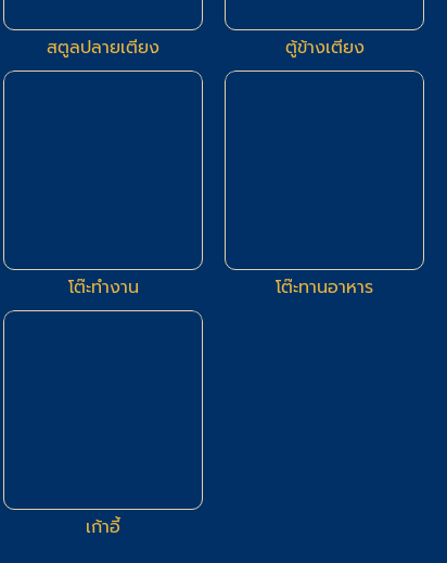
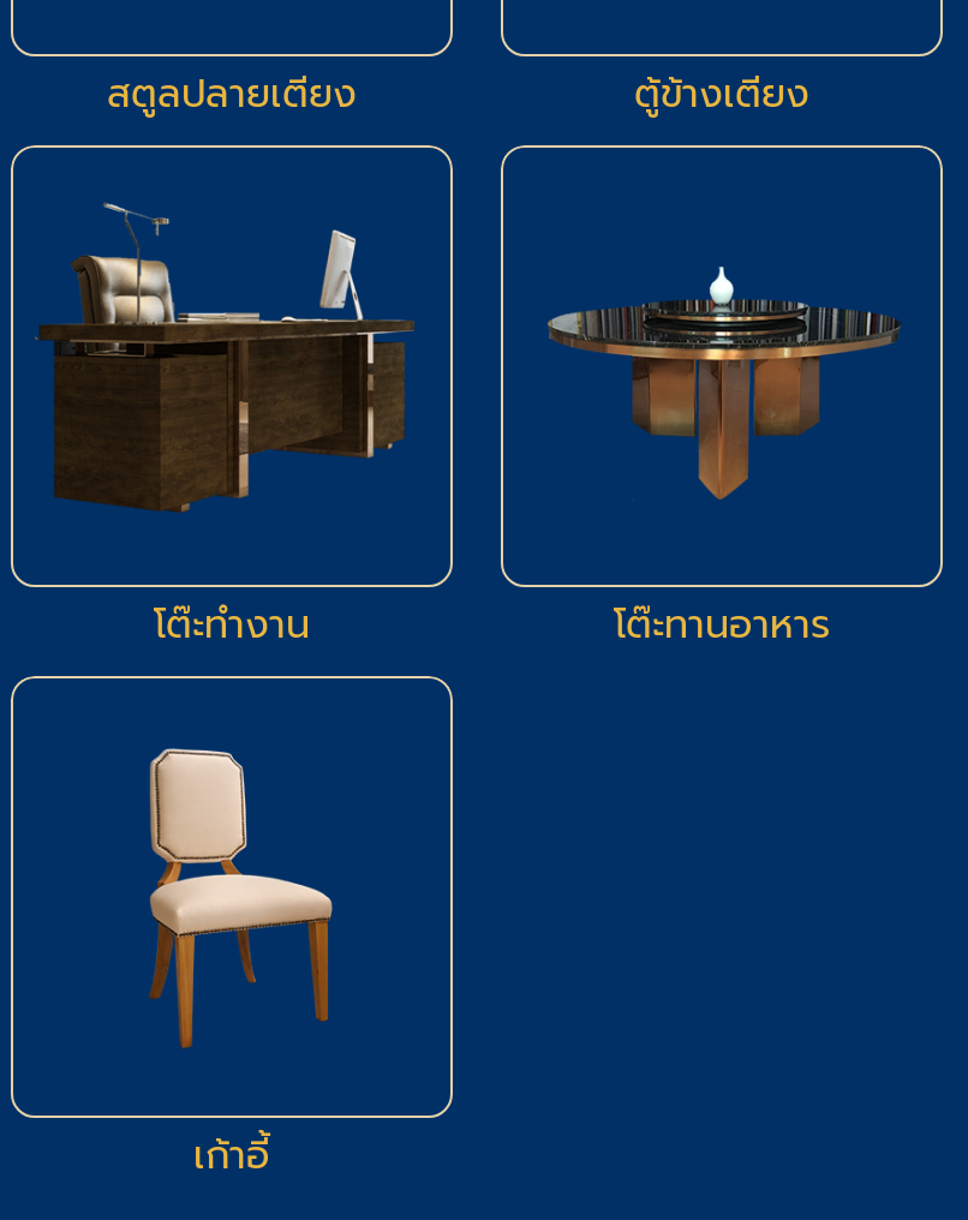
none -> [37,201,414,513] [image]
none -> [546,265,902,501] [image]
none -> [148,746,335,1051] [image]

